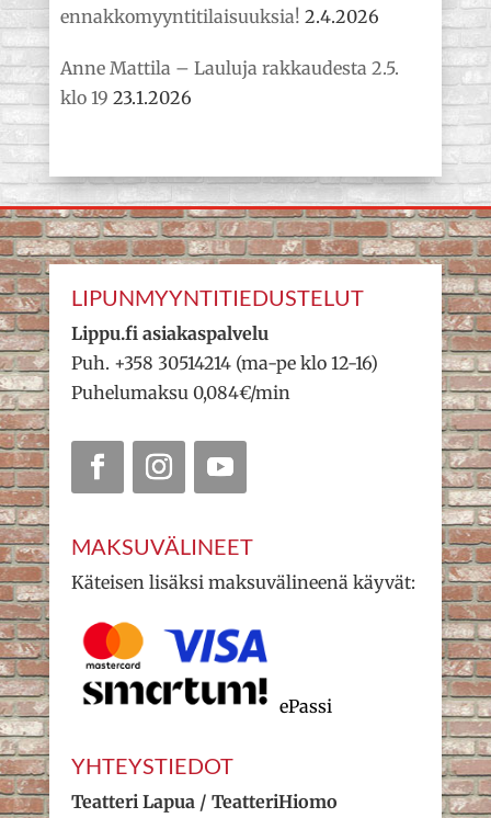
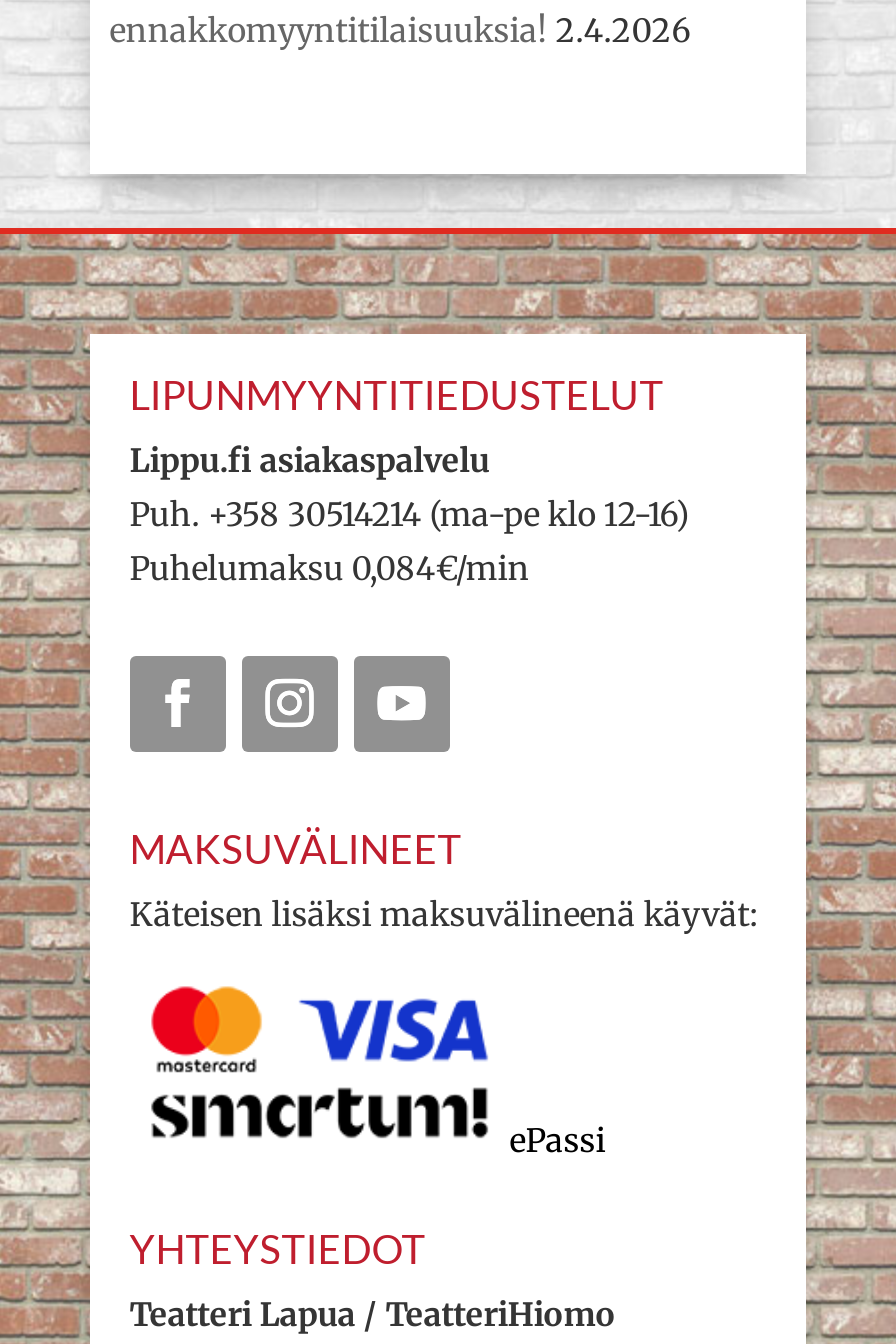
[60,57,399,109] Anne Mattila – Lauluja rakkaudesta 2.5. | klo 19 23.1.2026 -> none

